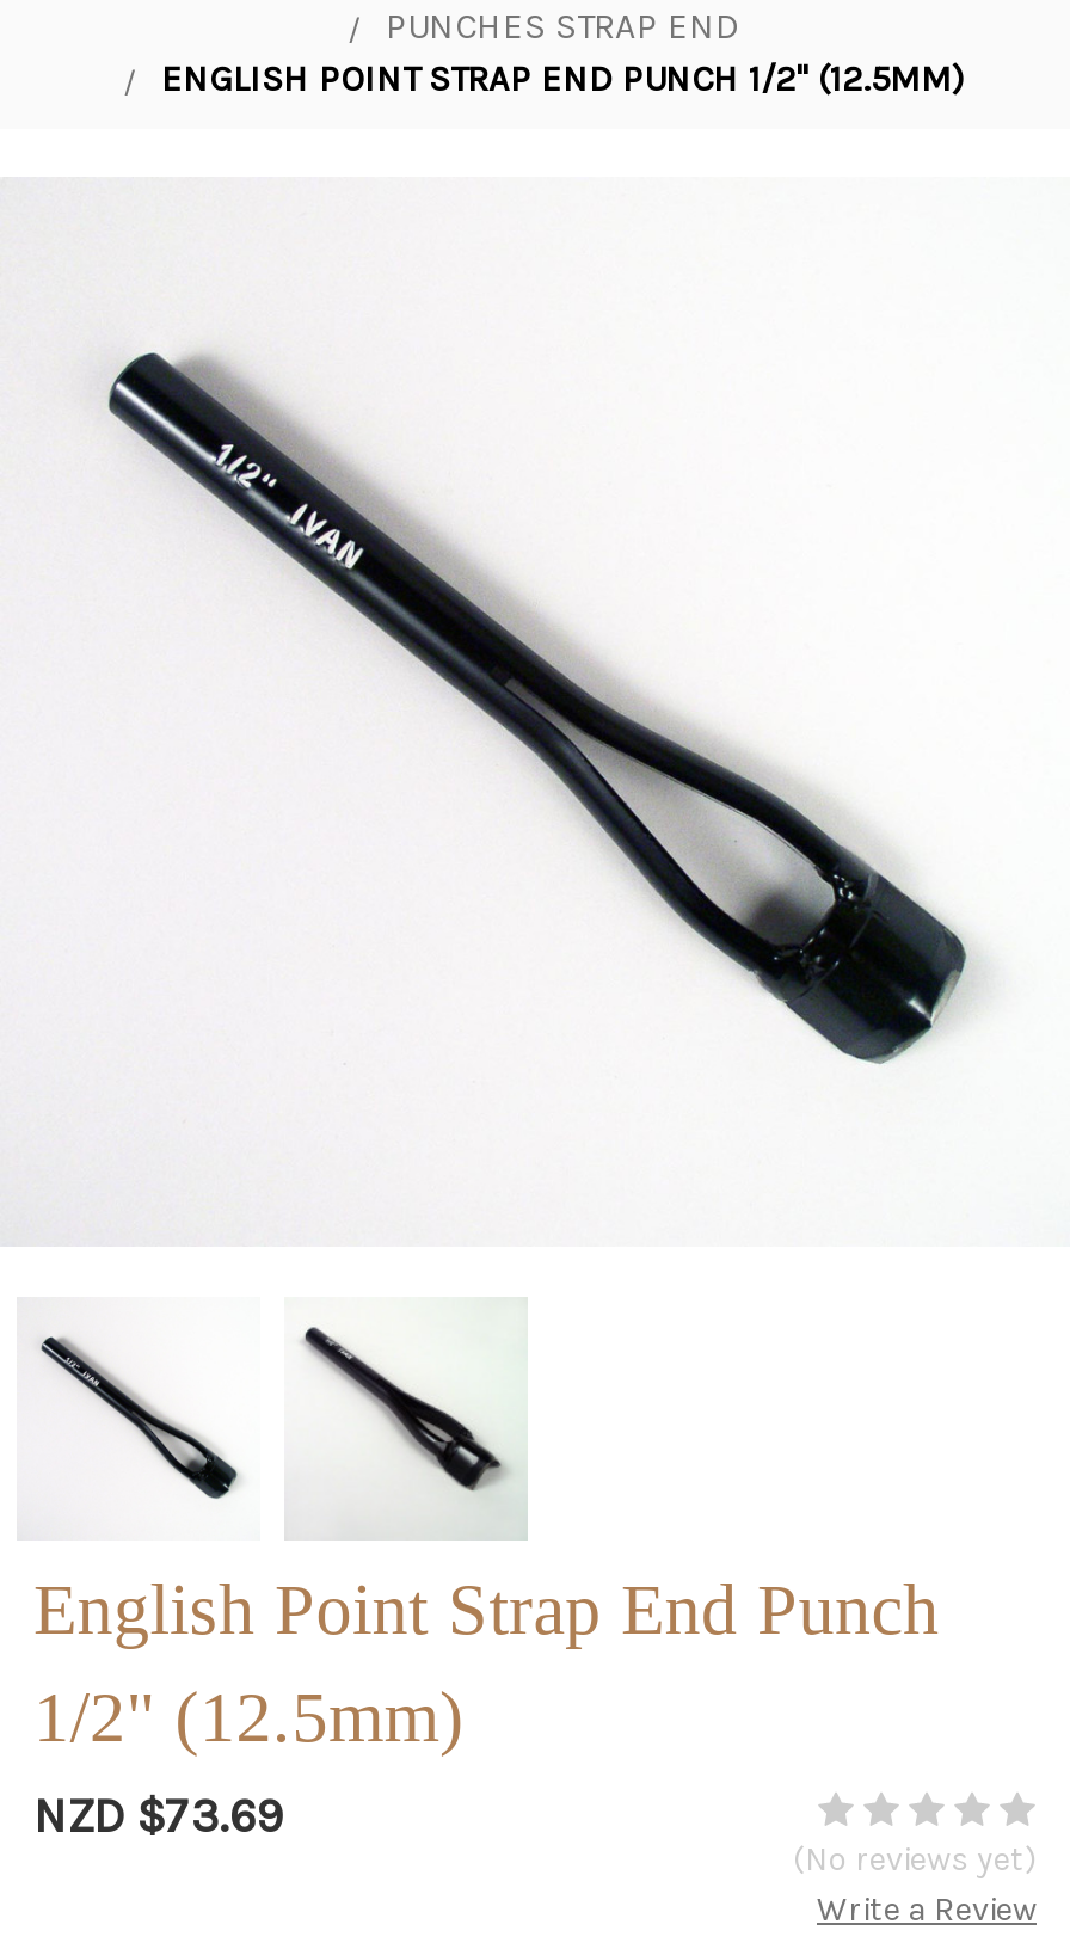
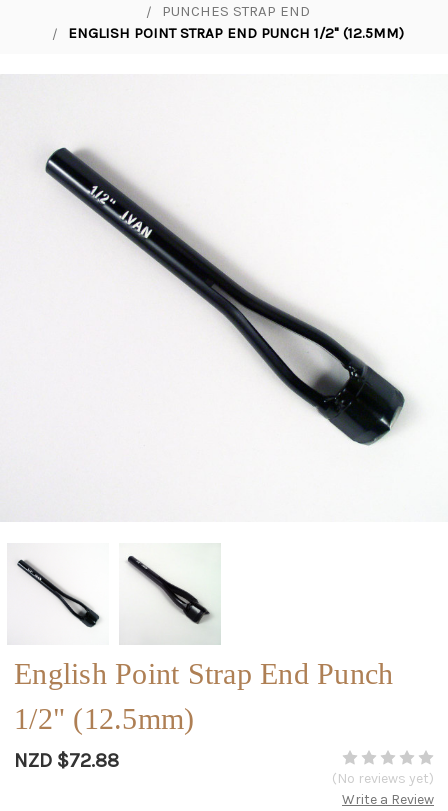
[33,1789,282,1844] NZD $73.69 -> [14,749,119,772] NZD $72.88

